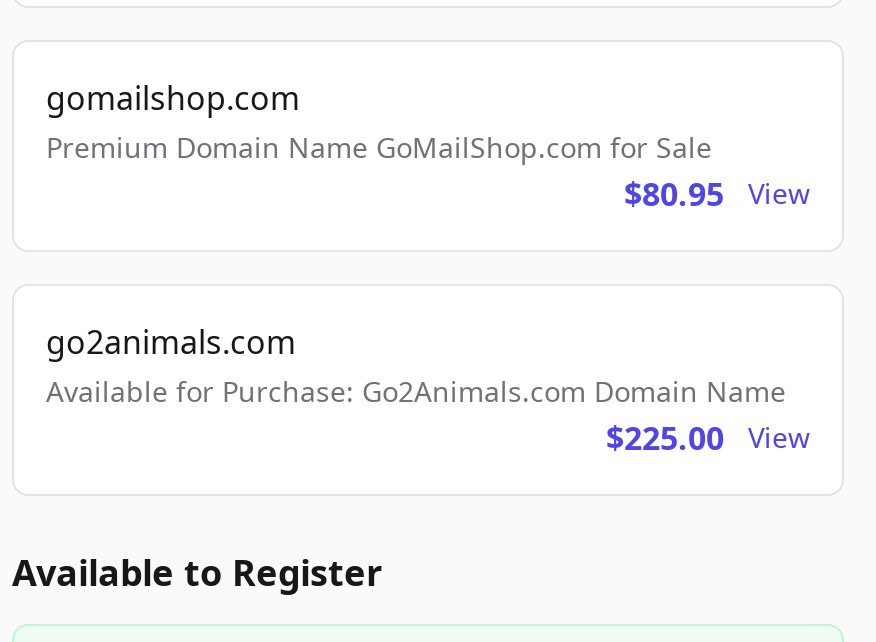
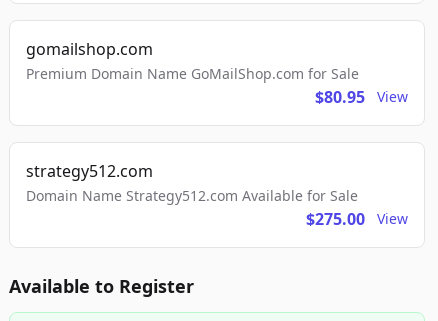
[46,320,786,460] go2animals.com | Available for Purchase: Go2Animals.com Domain Name | $225.00 -> [26,160,365,230] strategy512.com | Domain Name Strategy512.com Available for Sale | $275.00

